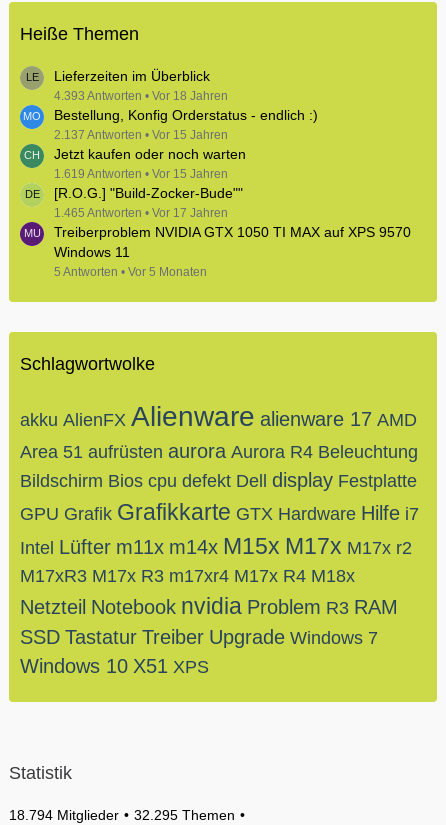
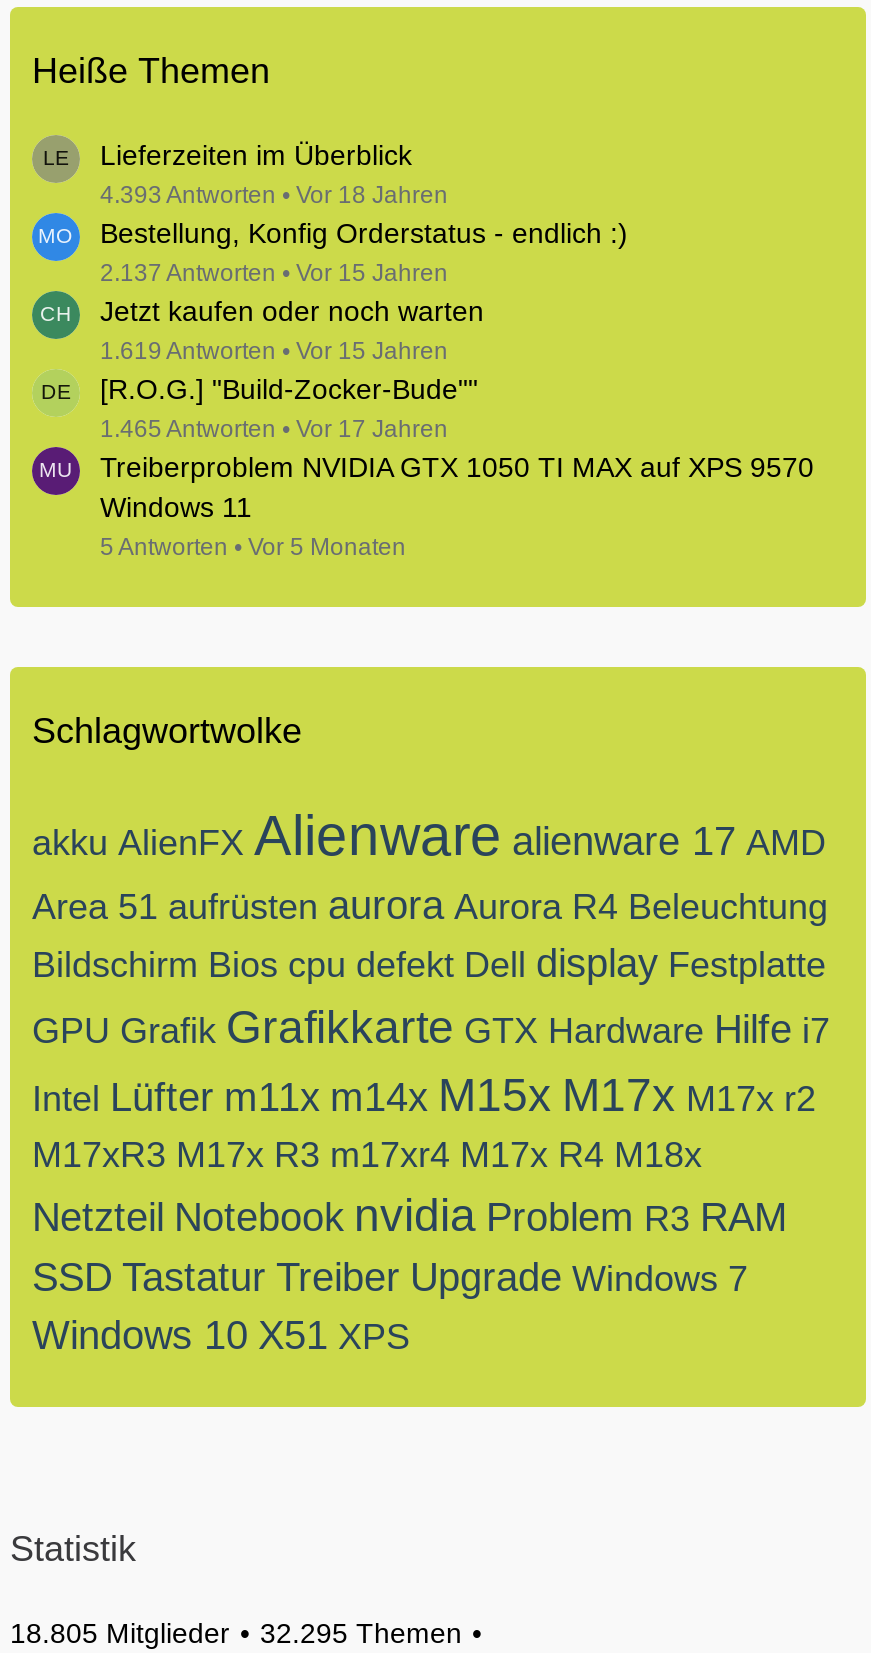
[9,807,235,823] 18.794 Mitglieder 32.295 Themen -> [10,1617,462,1649] 18.805 Mitglieder 32.295 Themen

